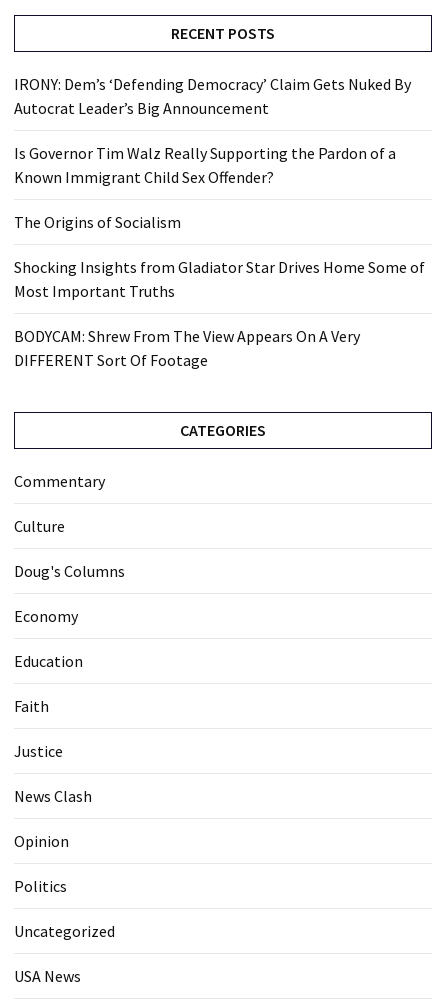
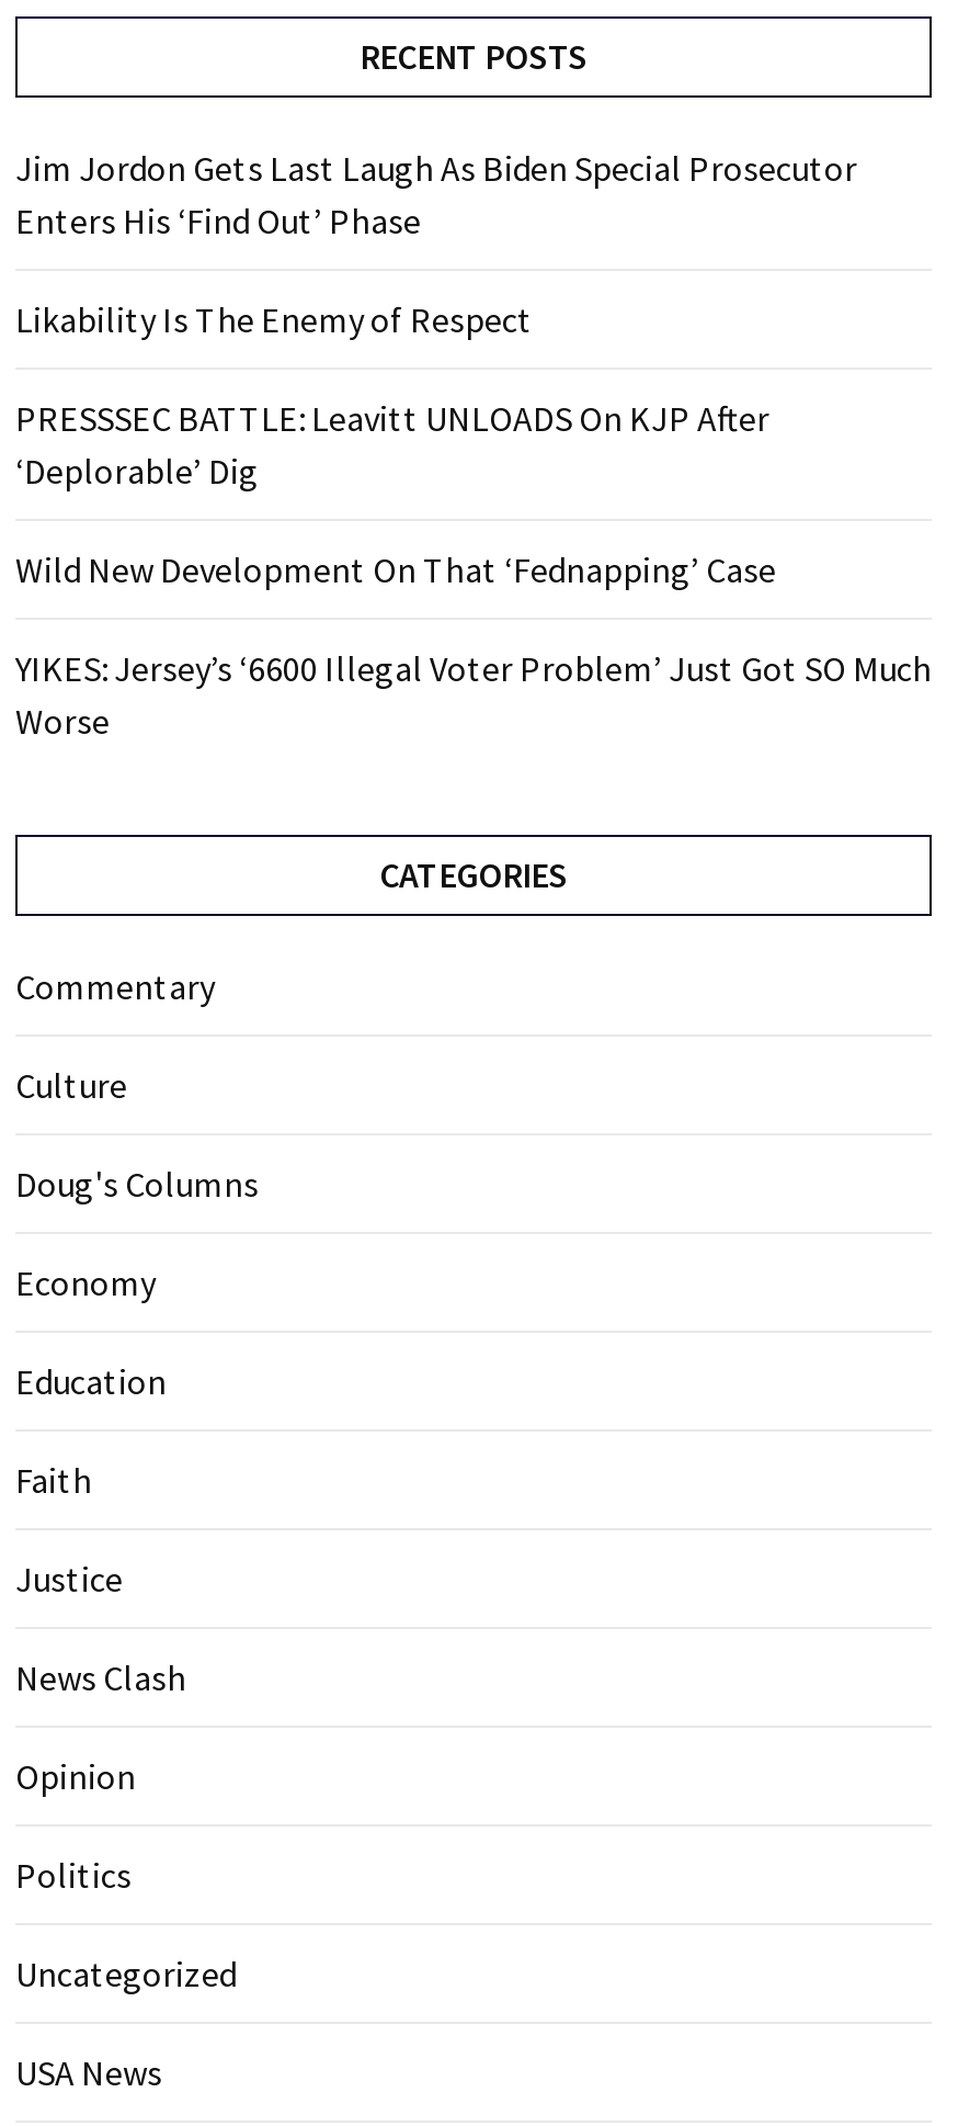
[14,74,411,118] IRONY: Dem’s ‘Defending Democracy’ Claim Gets Nuked By | Autocrat Leader’s Big Announcement -> [15,145,857,242] Jim Jordon Gets Last Laugh As Biden Special Prosecutor | Enters His ‘Find Out’ Phase
[14,143,396,187] Is Governor Tim Walz Really Supporting the Pardon of a | Known Immigrant Child Sex Offender? -> [15,296,533,340] Likability Is The Enemy of Respect
[14,212,181,232] The Origins of Socialism -> [15,395,769,492] PRESSSEC BATTLE: Leavitt UNLOADS On KJP After | ‘Deplorable’ Dig
[14,257,425,301] Shocking Insights from Gladiator Star Drives Home Some of | Most Important Truths -> [15,547,776,590] Wild New Development On That ‘Fednapping’ Case
[14,326,360,370] BODYCAM: Shrew From The View Appears On A Very | DIFFERENT Sort Of Footage -> [15,645,932,742] YIKES: Jersey’s ‘6600 Illegal Voter Problem’ Just Got SO Much | Worse

